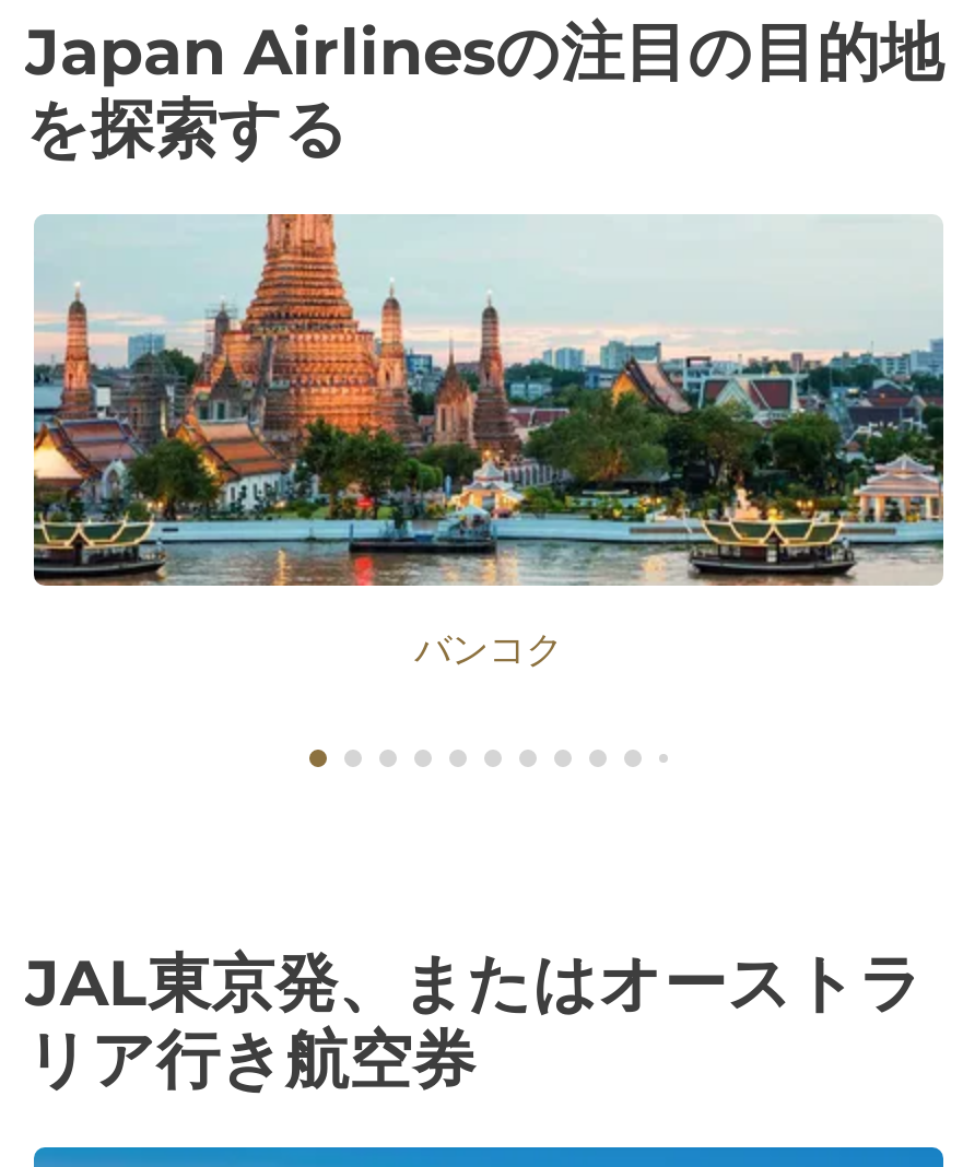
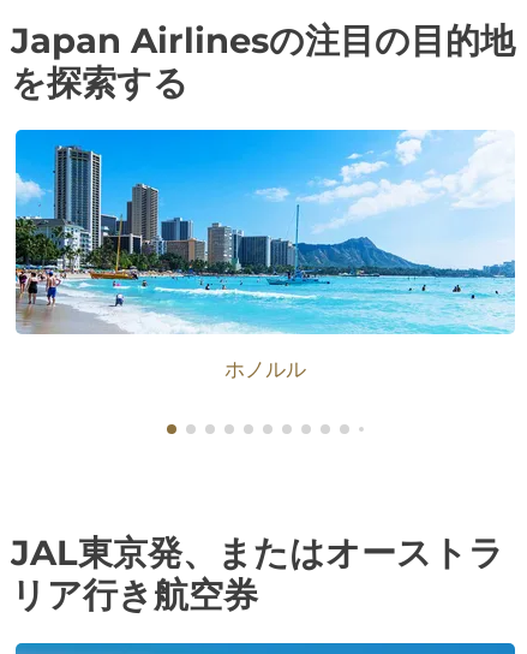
[32,212,946,673] [image] | バンコク -> [14,129,516,382] [image] | ホノルル

